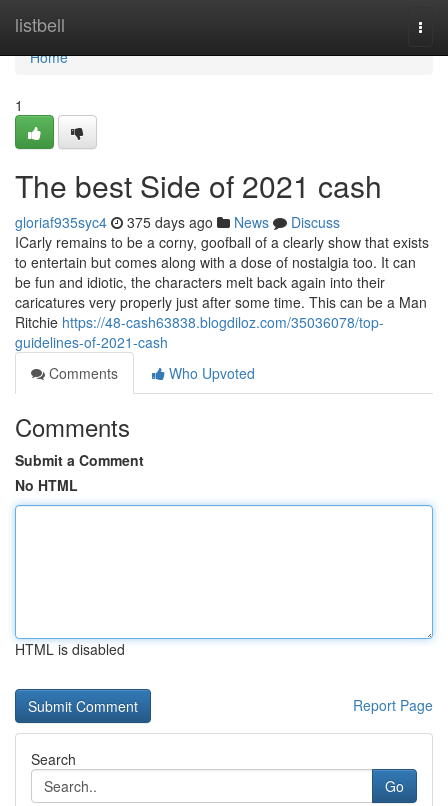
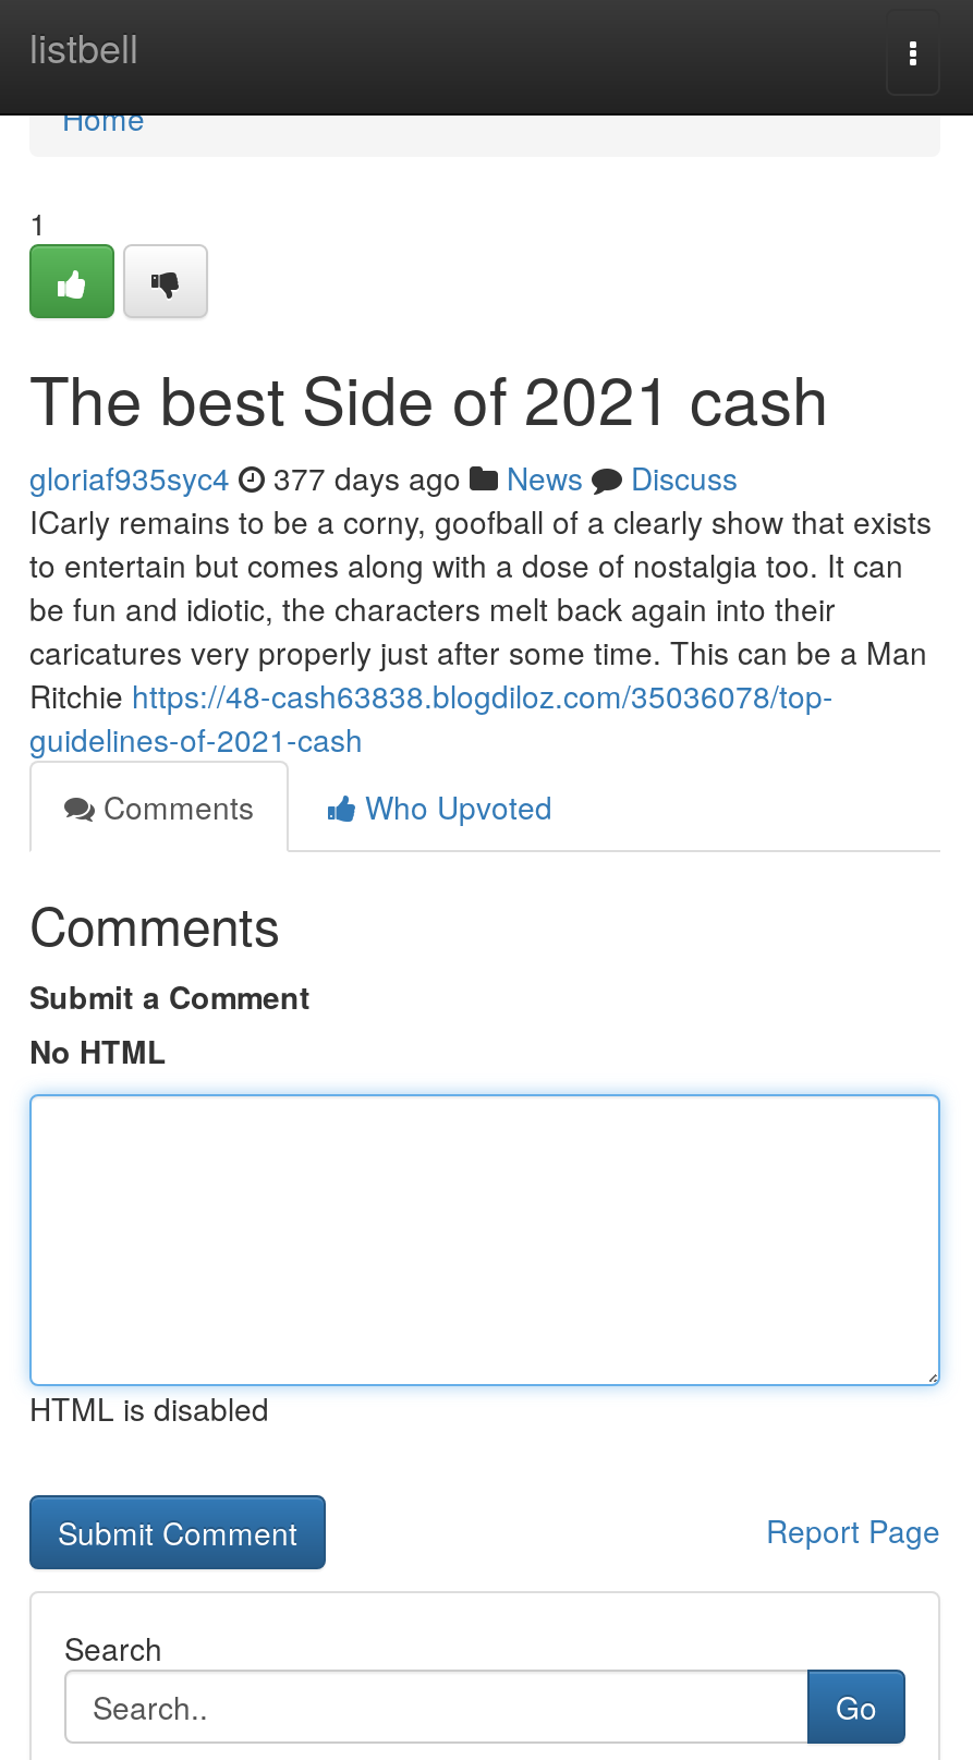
[15,212,340,232] gloriaf935syc4 375 days ago News Discuss -> [29,456,738,499] gloriaf935syc4 377 days ago News Discuss

